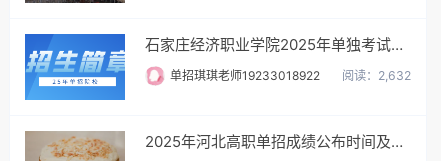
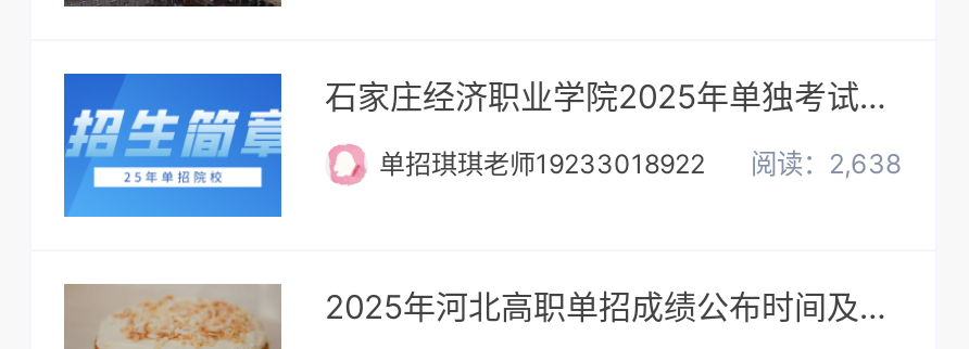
[170,68,411,83] 单招琪琪老师19233018922 阅读：2,632 -> [379,147,903,179] 单招琪琪老师19233018922 阅读：2,638

